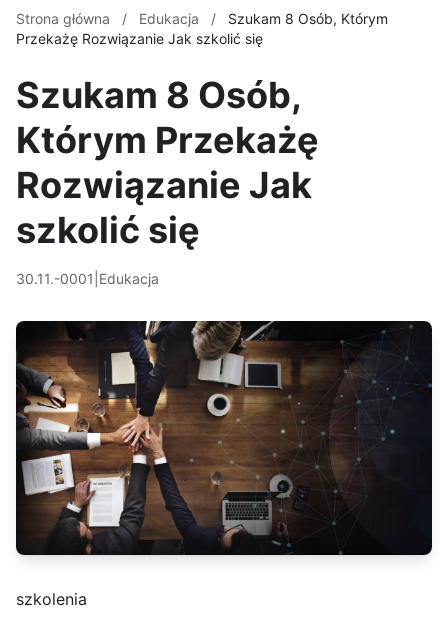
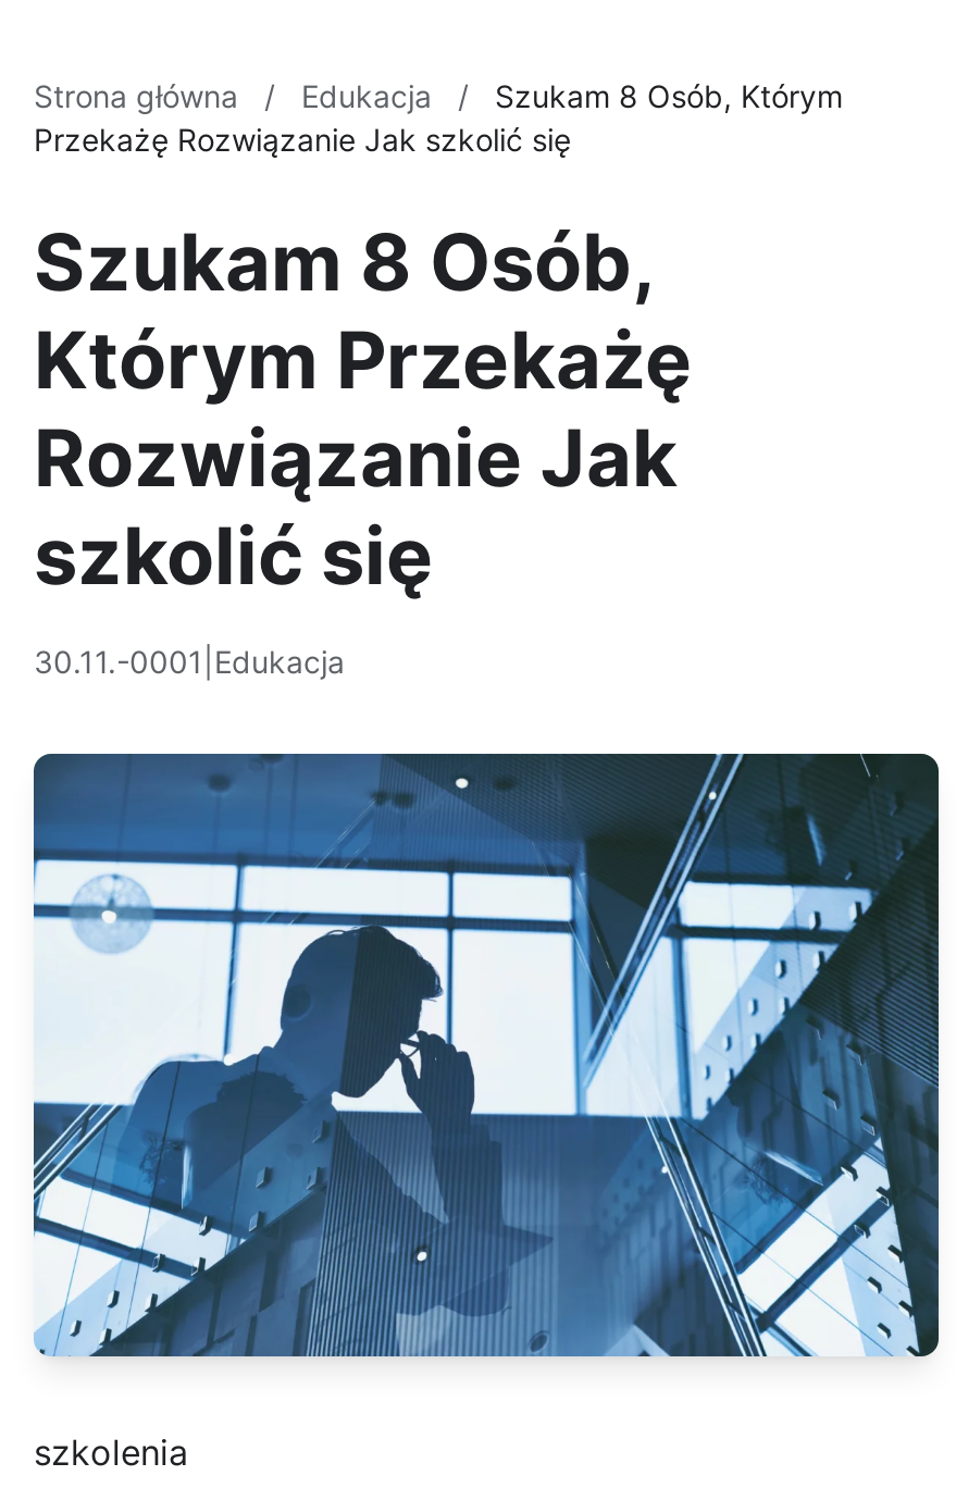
[15,320,432,556] [image] -> [32,752,941,1356] [image]

